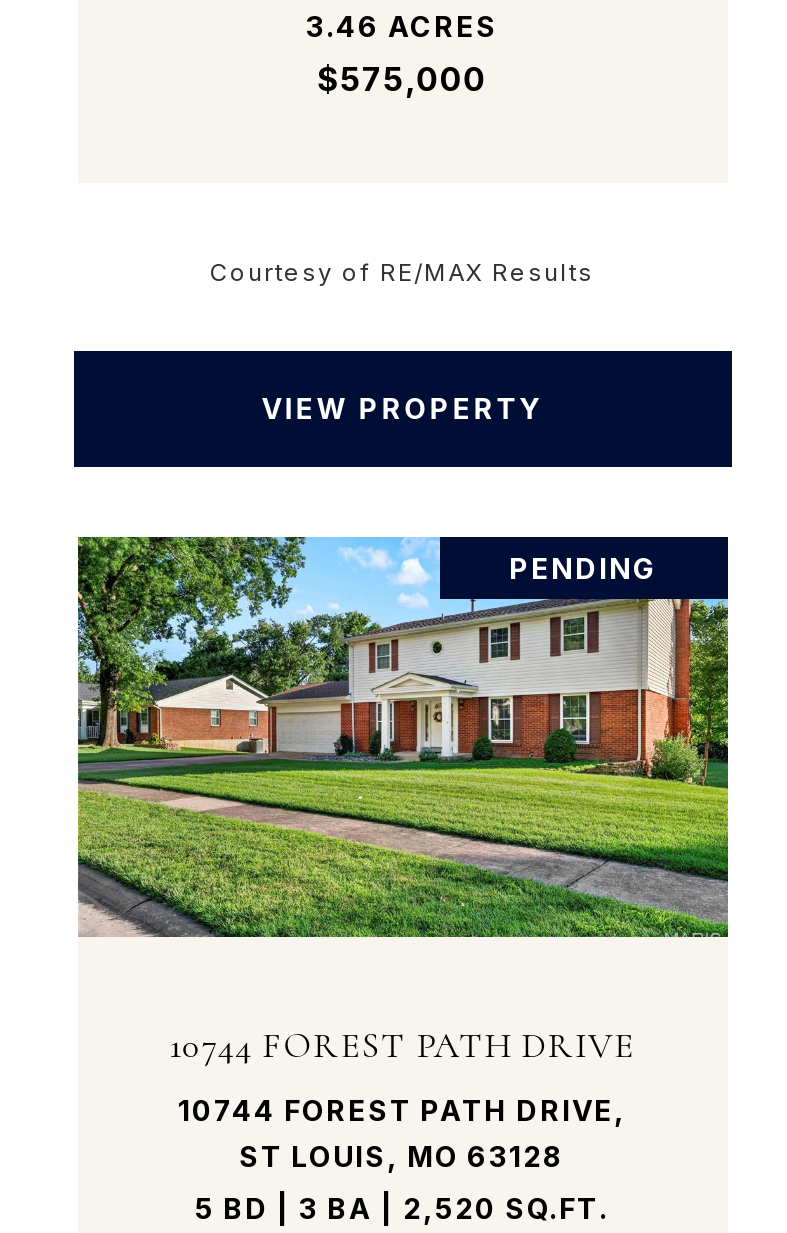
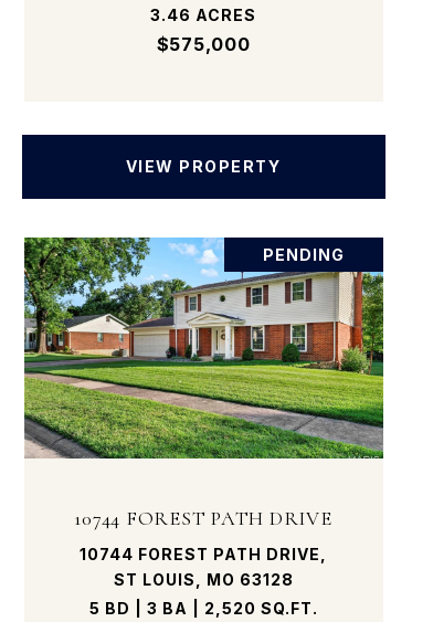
[210,256,594,286] Courtesy of RE/MAX Results -> none

